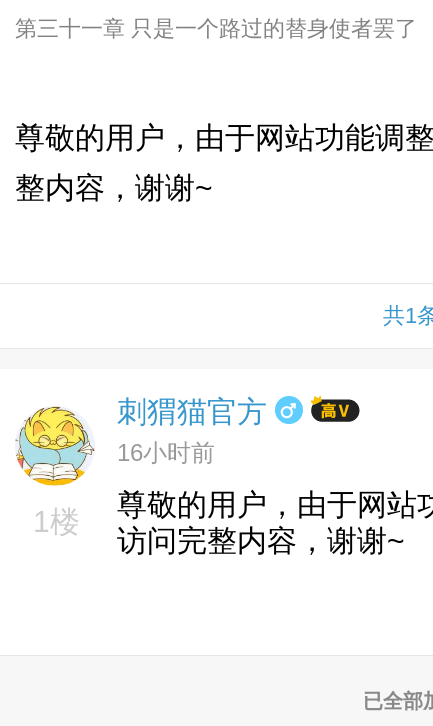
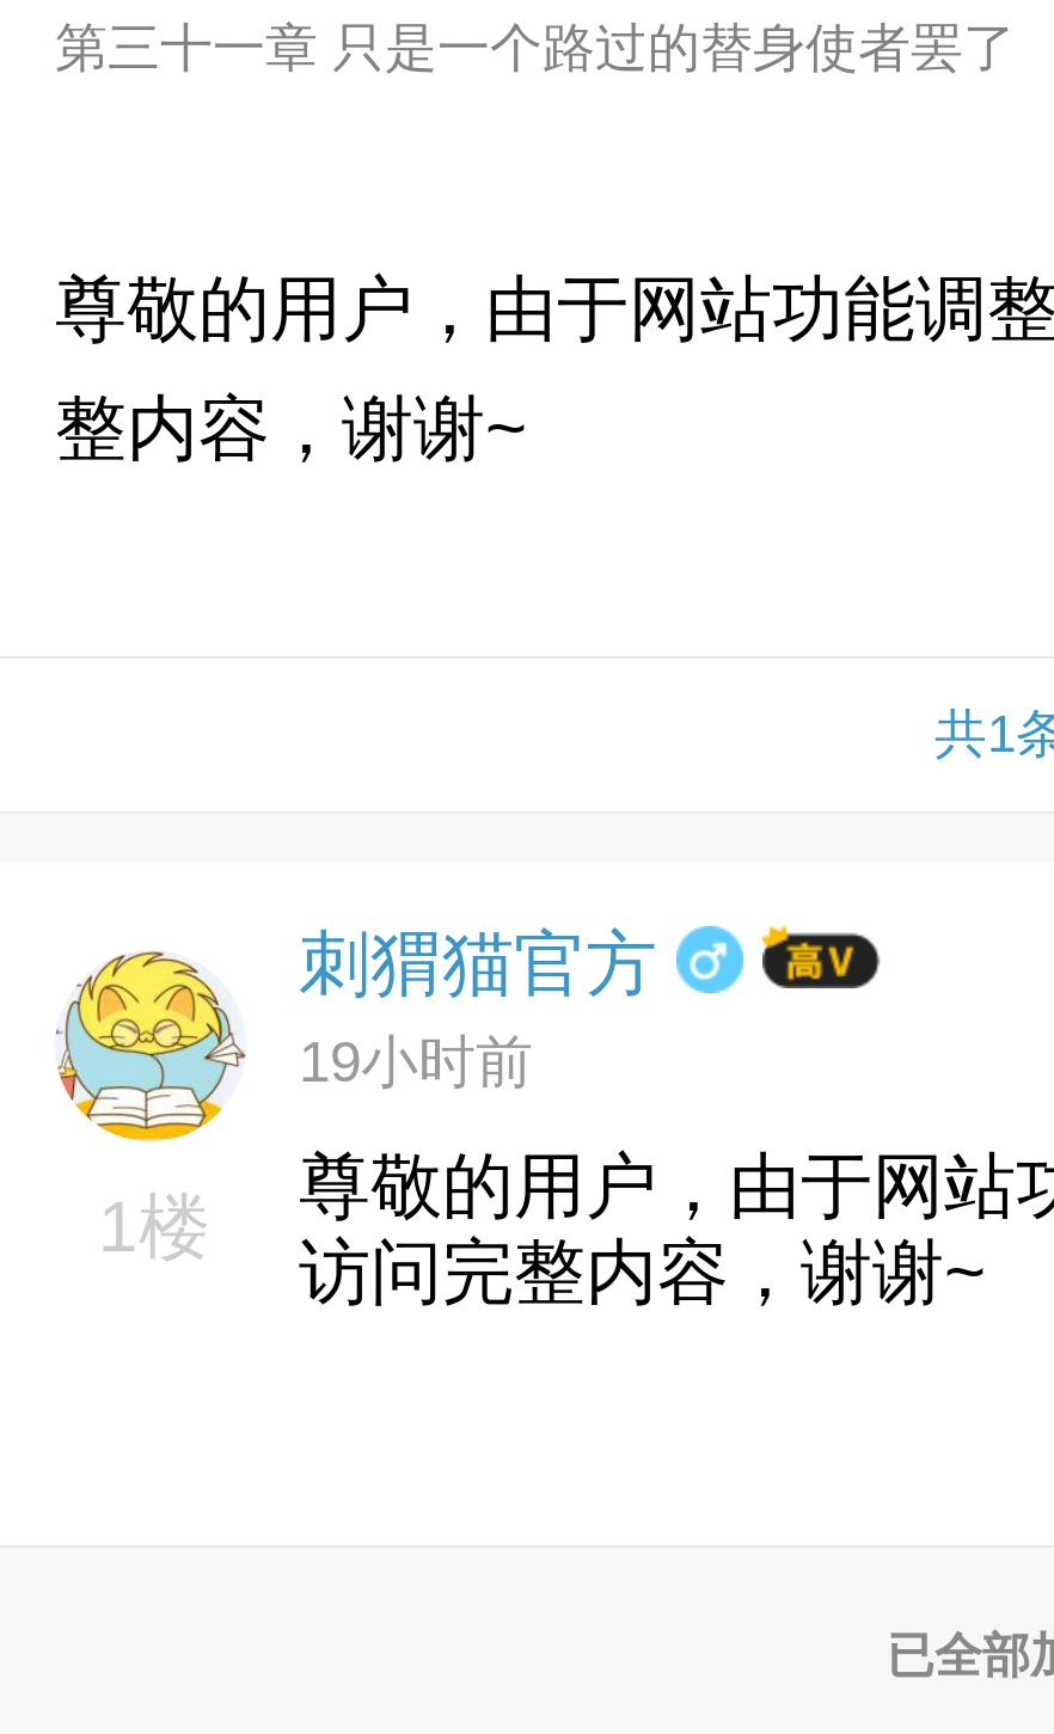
[117,439,215,466] 16小时前 -> [299,1029,533,1093] 19小时前

